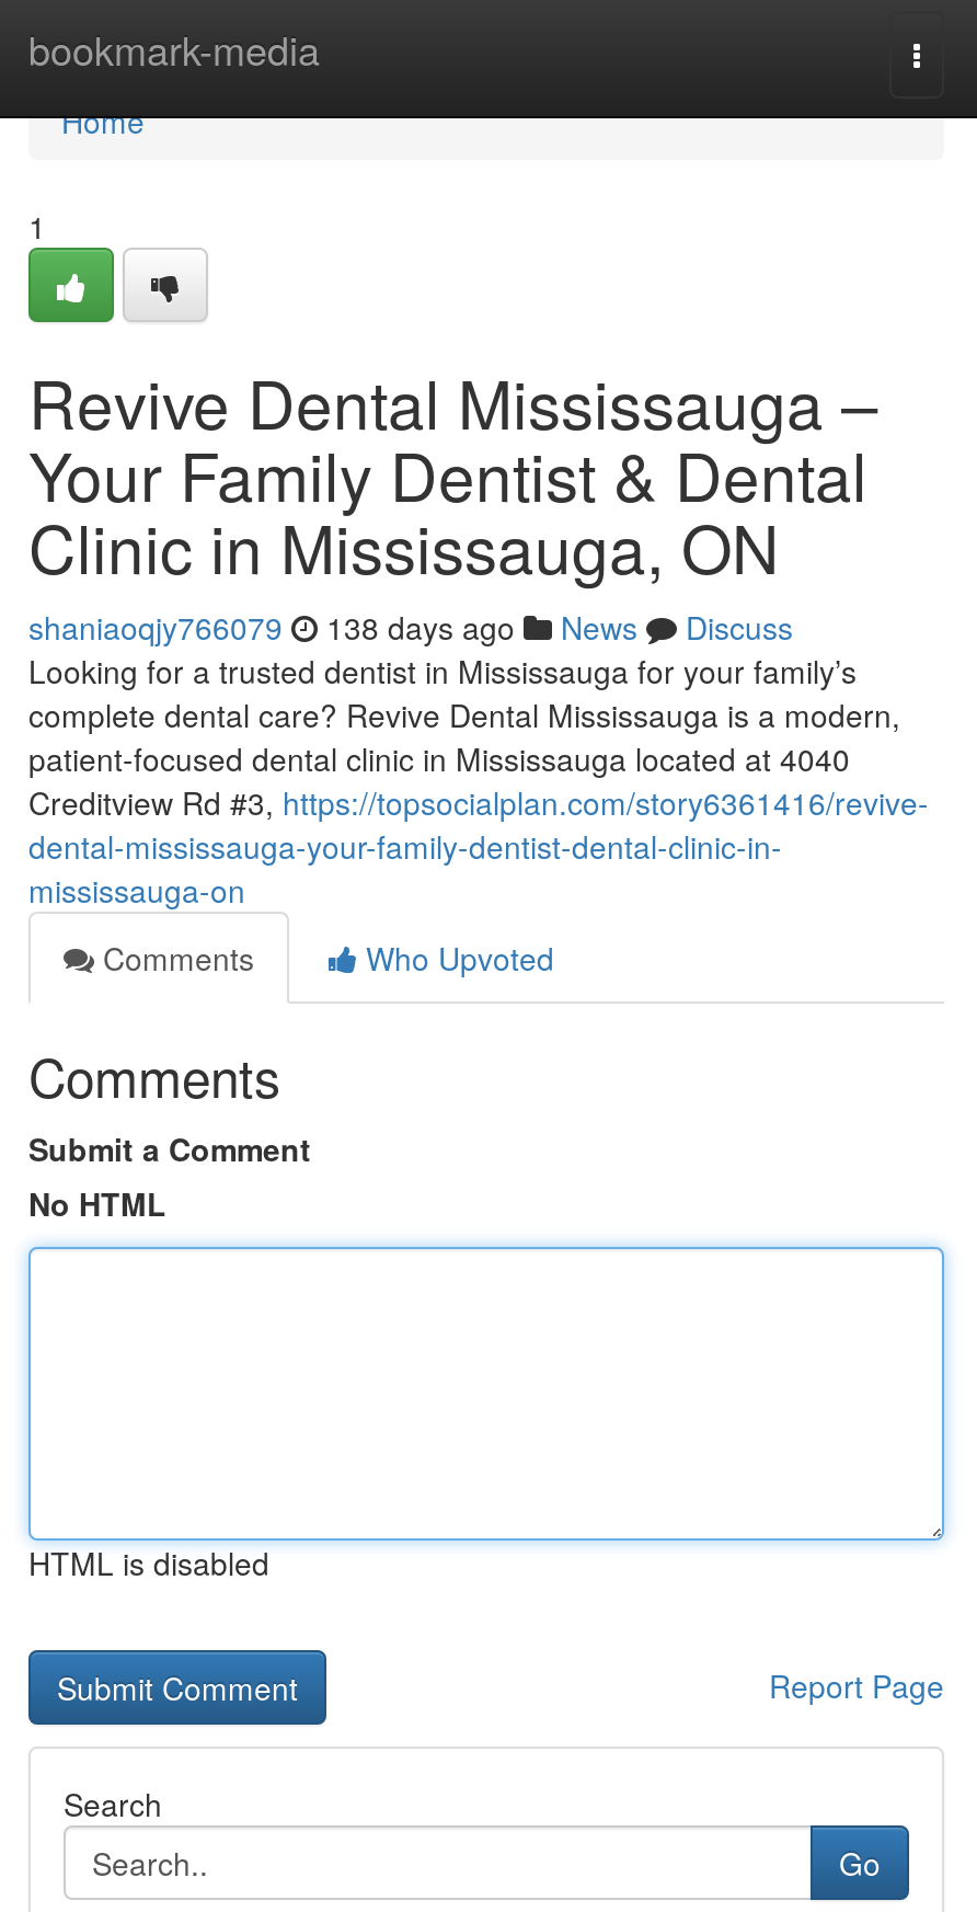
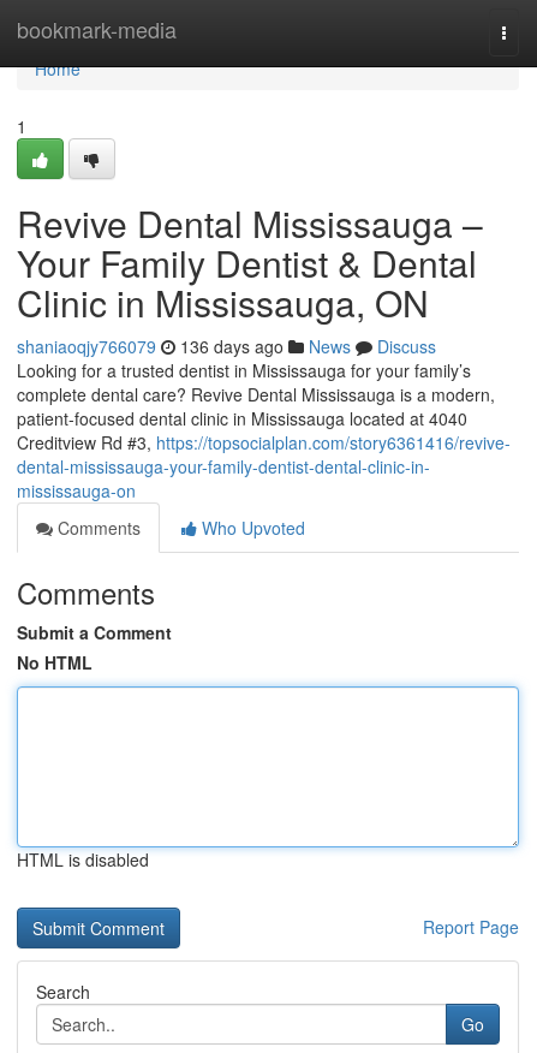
[28,605,793,649] shaniaoqjy766079 138 days ago News Discuss -> [17,334,436,358] shaniaoqjy766079 136 days ago News Discuss

